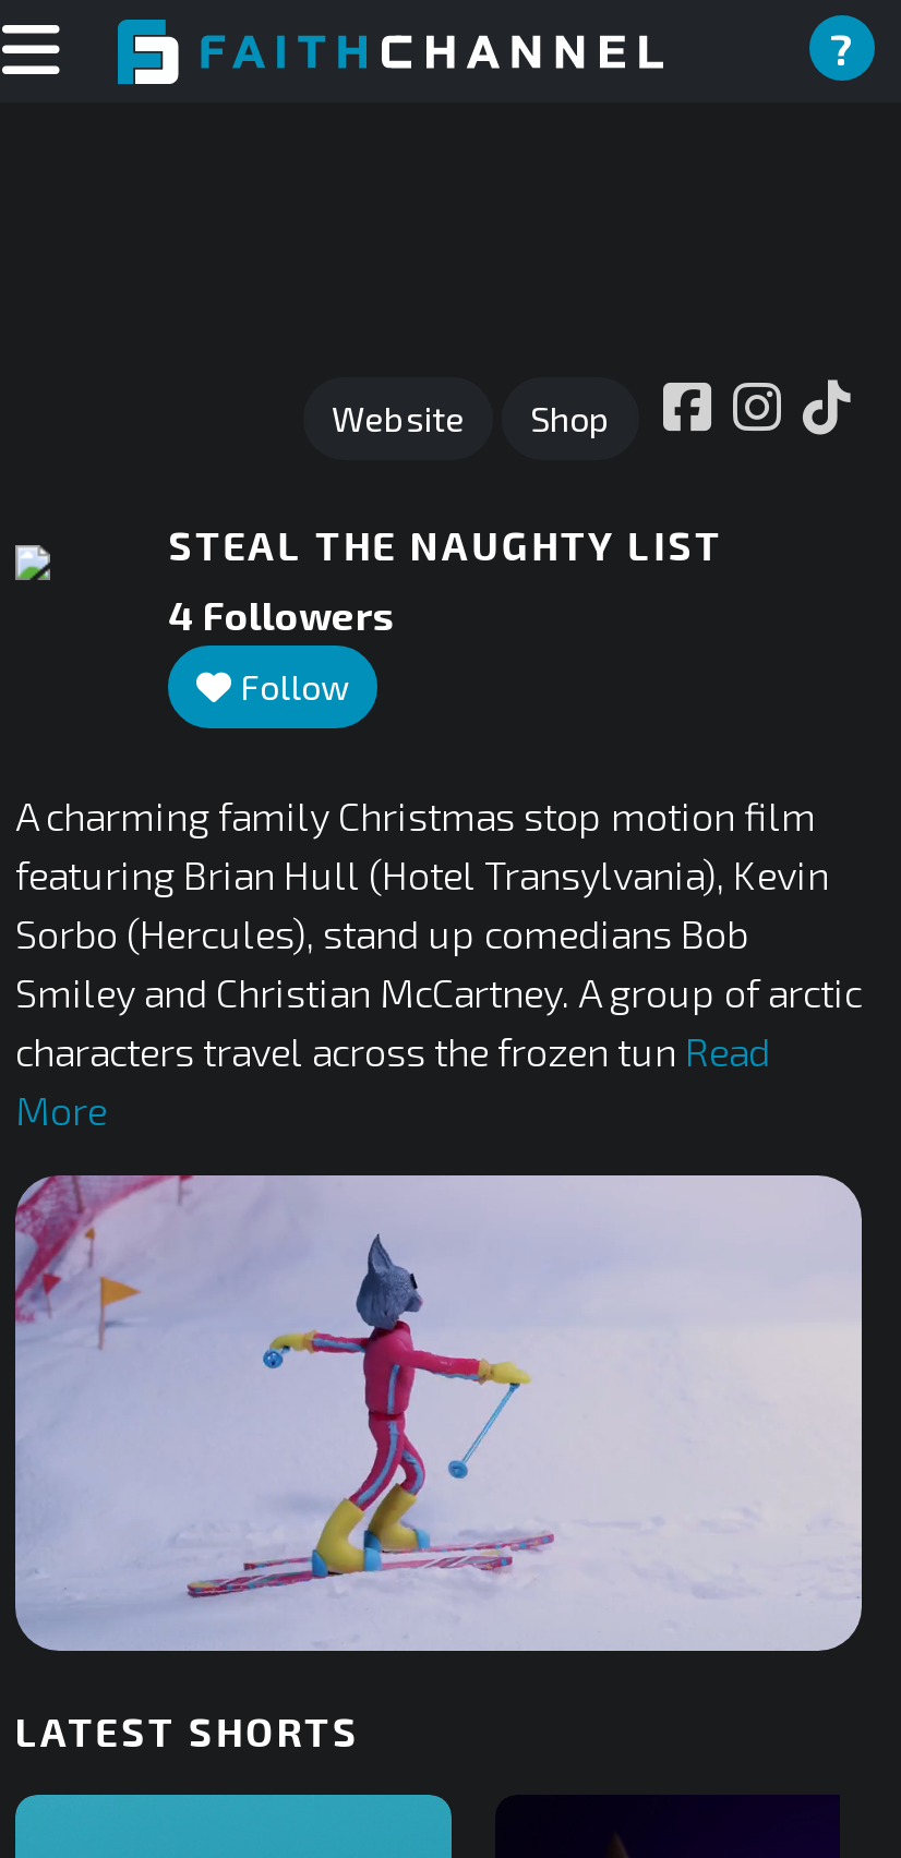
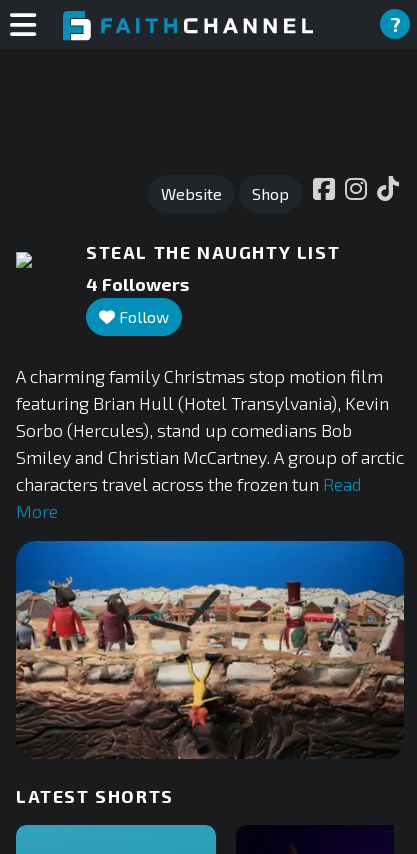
[13,1173,864,1653] [image] -> [15,540,405,759] [image]

